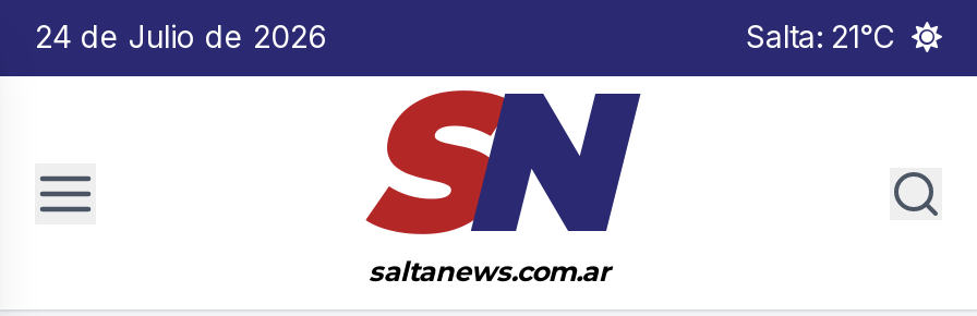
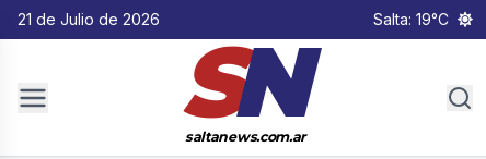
[35,17,327,54] 24 de Julio de 2026 -> [18,10,160,28] 21 de Julio de 2026
[746,17,894,54] Salta: 21°C -> [373,10,449,28] Salta: 19°C

